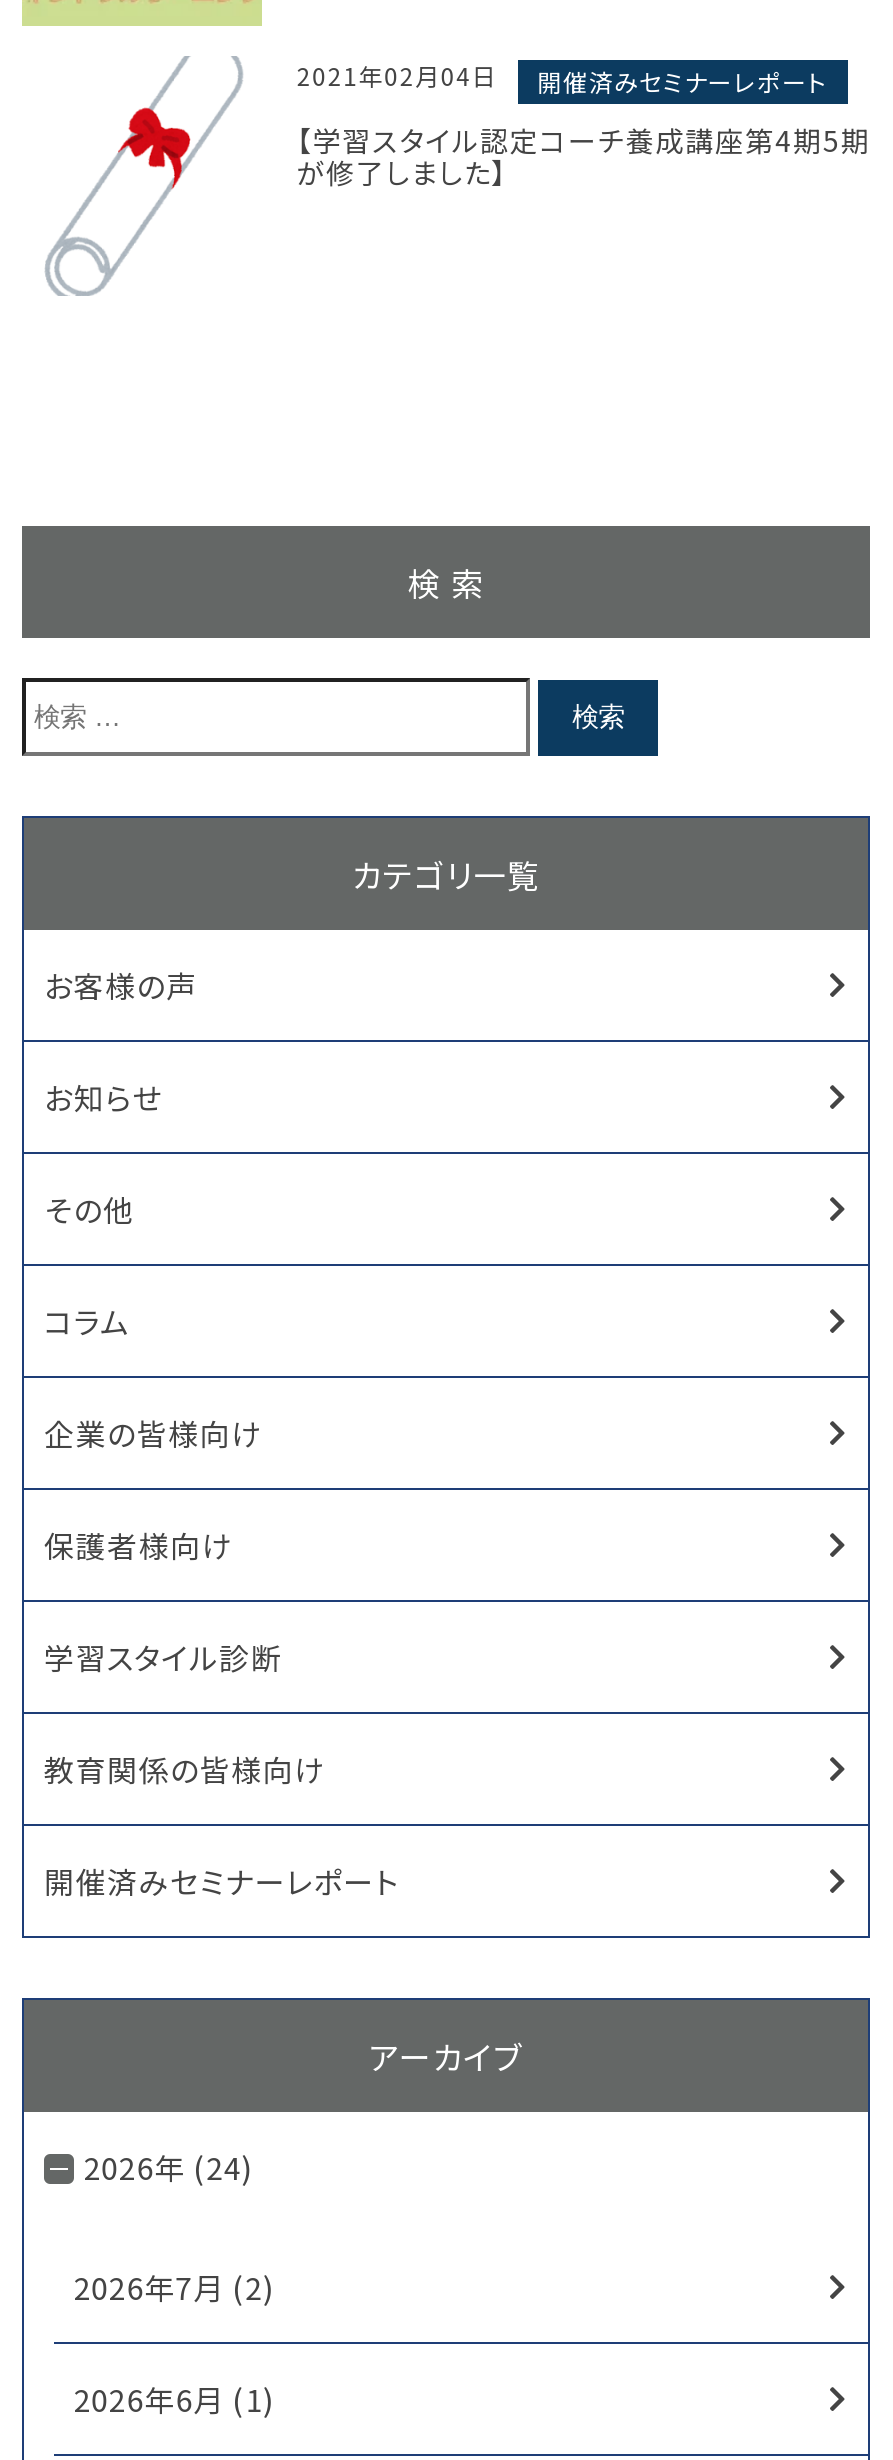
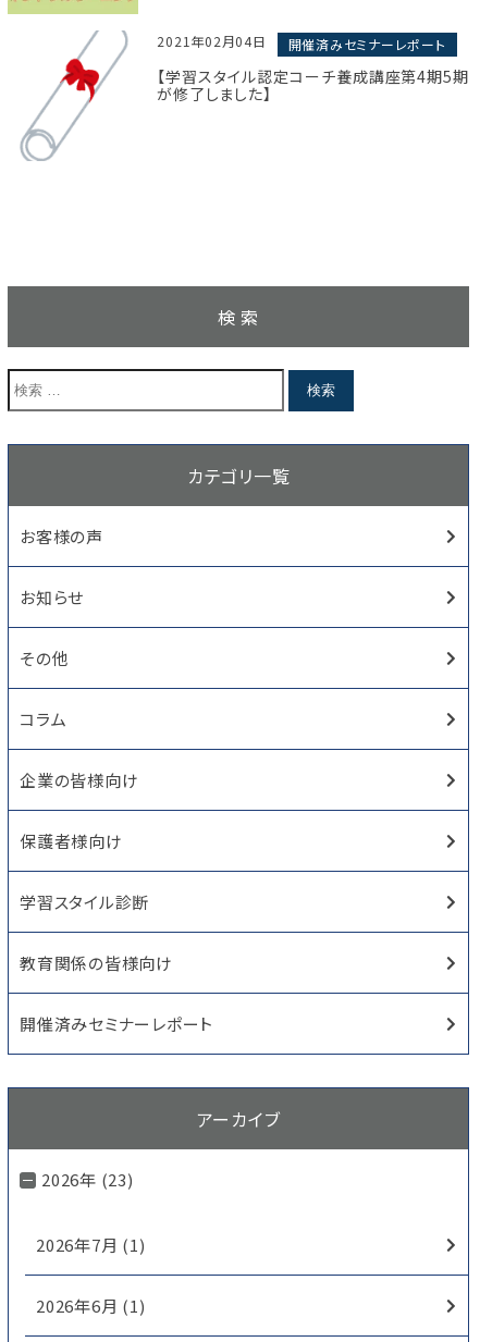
[84,2146,253,2188] 2026年 (24) -> [41,1168,133,1191] 2026年 (23)
[74,2266,274,2308] 2026年7月 (2) -> [36,1233,145,1256] 2026年7月 (1)

